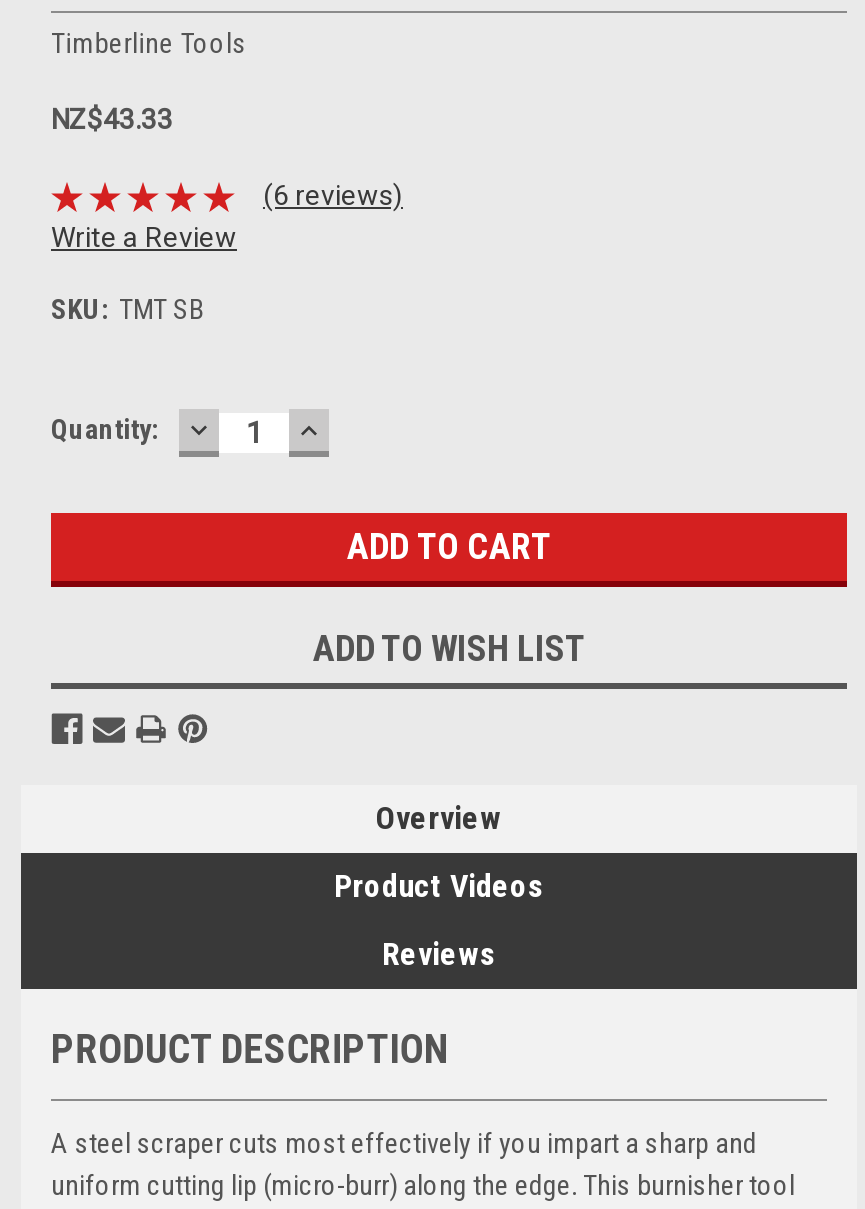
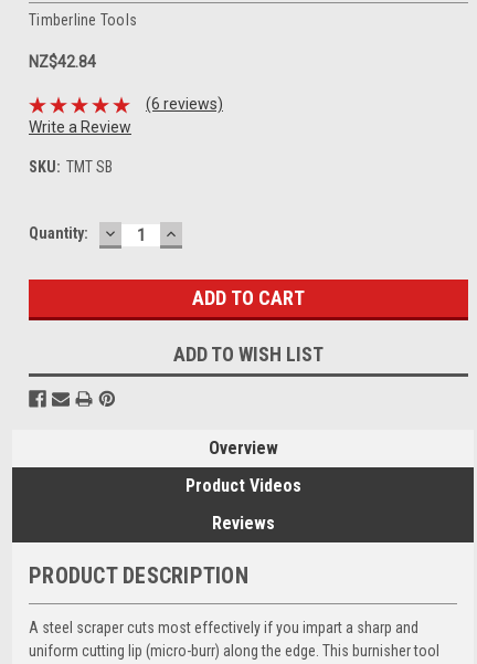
[51,102,173,134] NZ$43.33 -> [29,53,96,70] NZ$42.84

